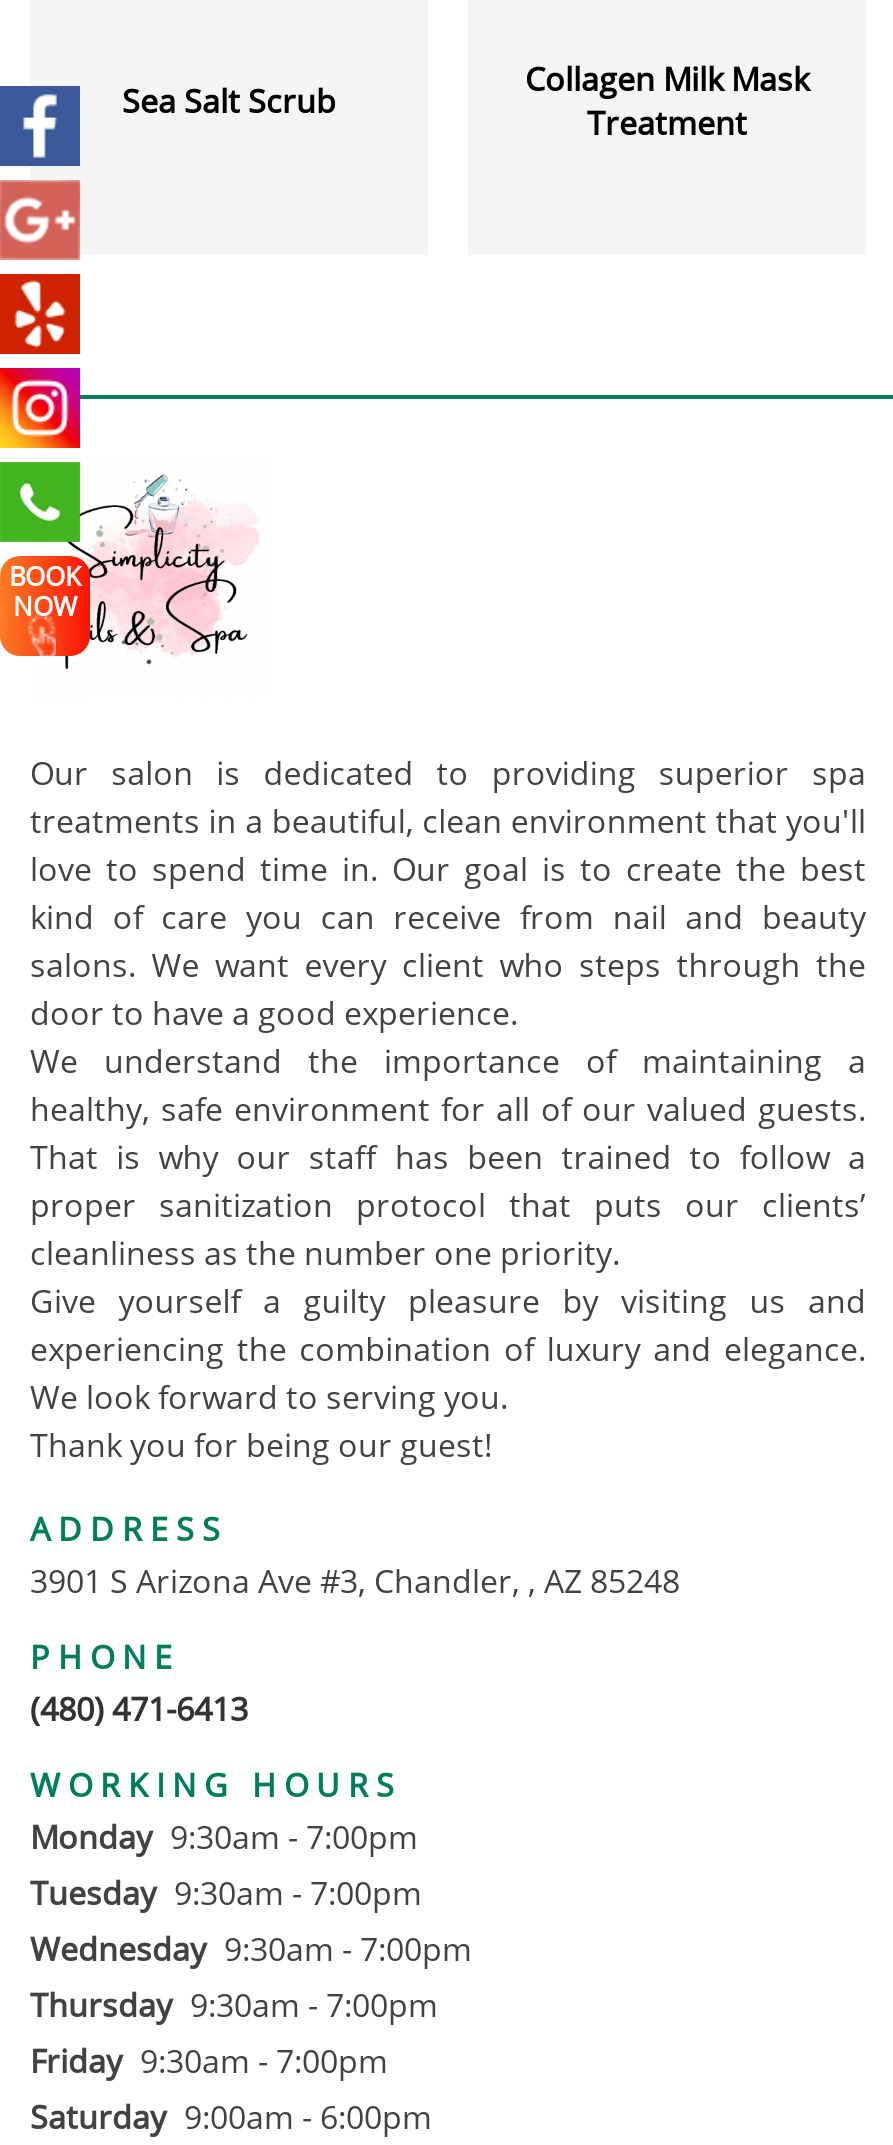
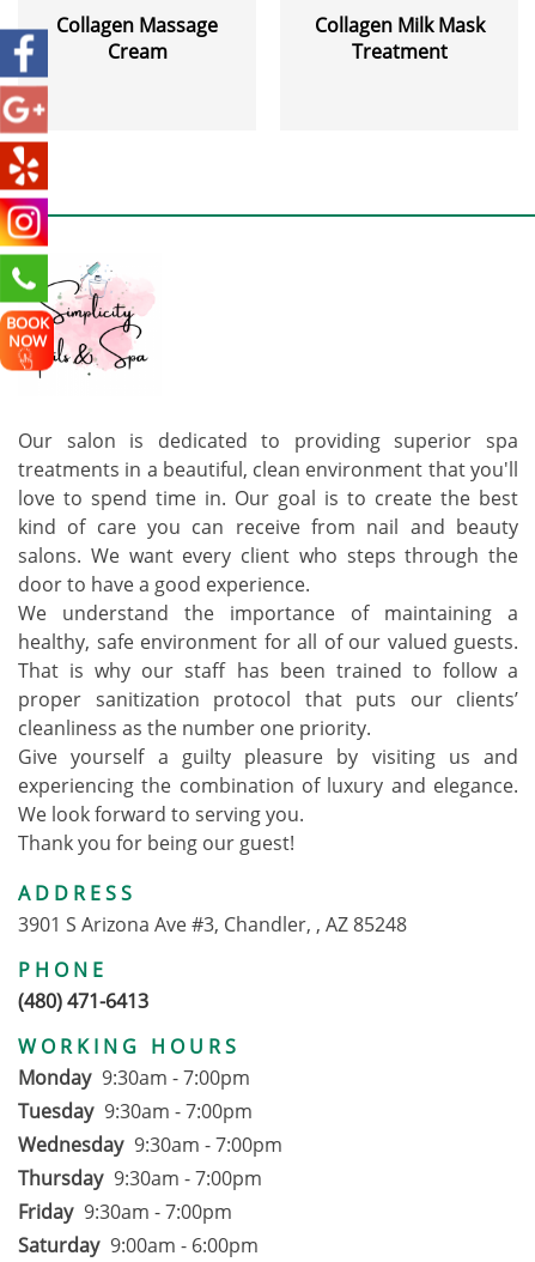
[122,79,336,123] Sea Salt Scrub -> [56,12,218,64] Collagen Massage | Cream

